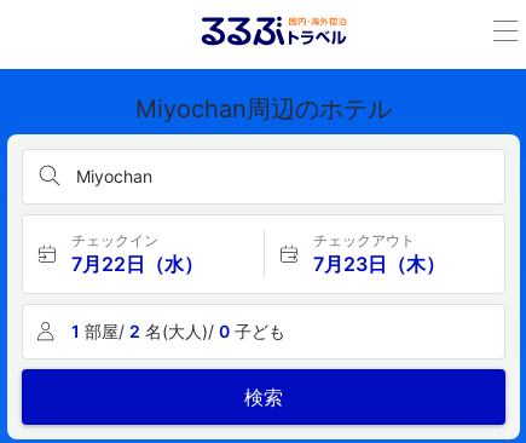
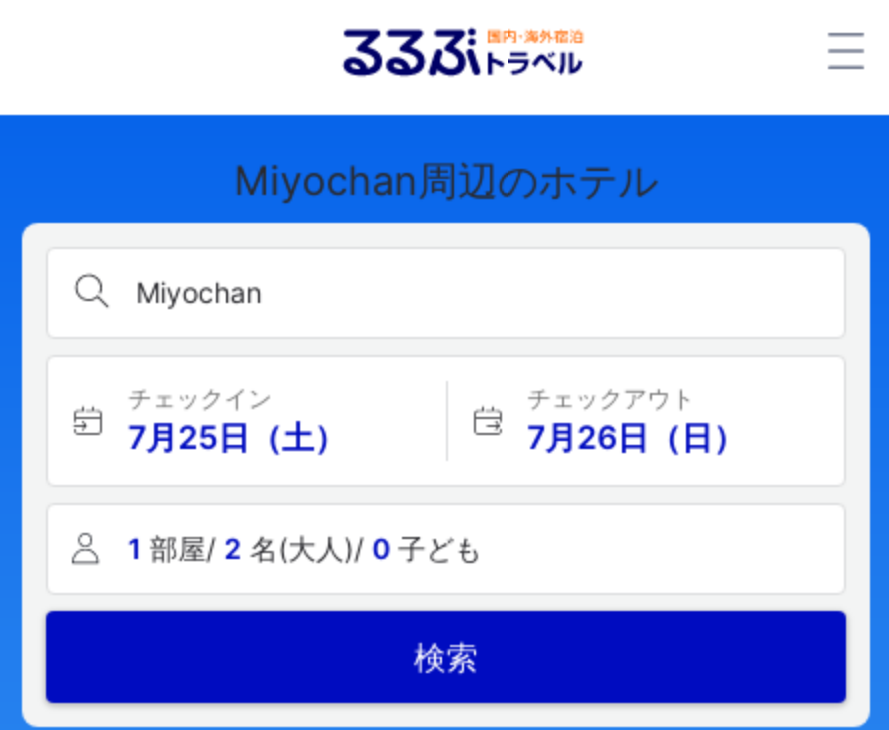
[71,252,203,276] 7月22日（水） -> [128,417,346,457] 7月25日（土）
[313,252,444,276] 7月23日（木） -> [527,417,745,457] 7月26日（日）

